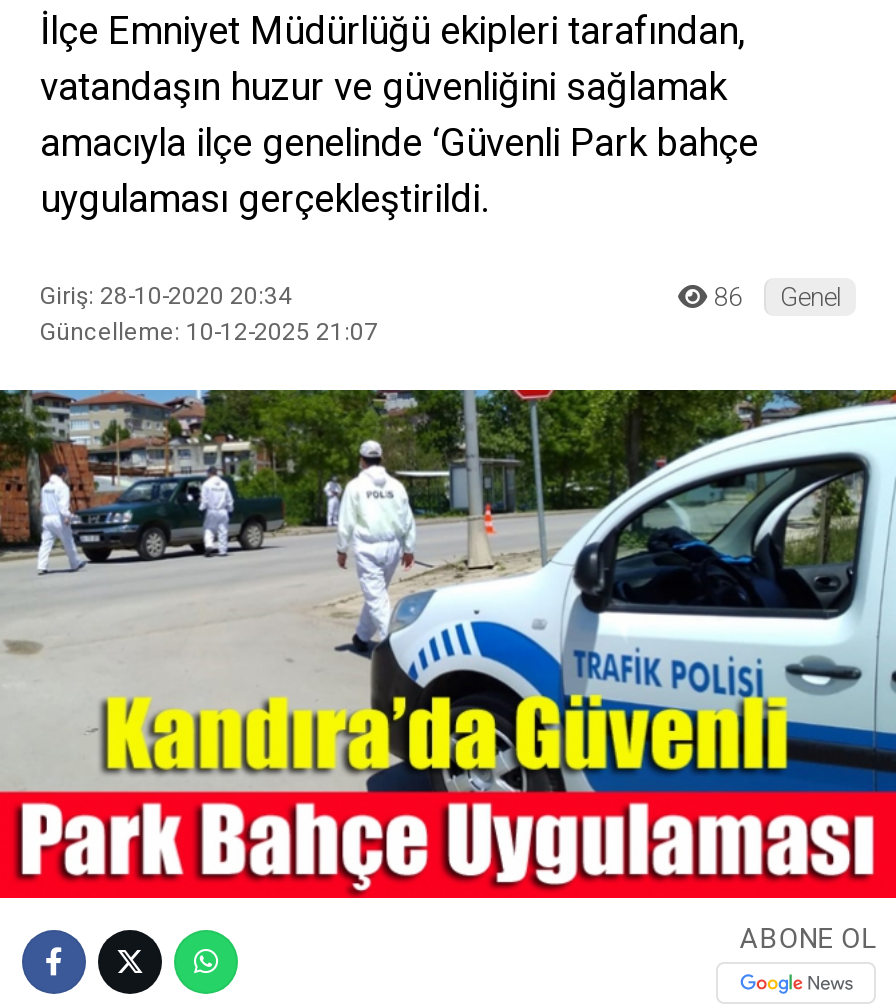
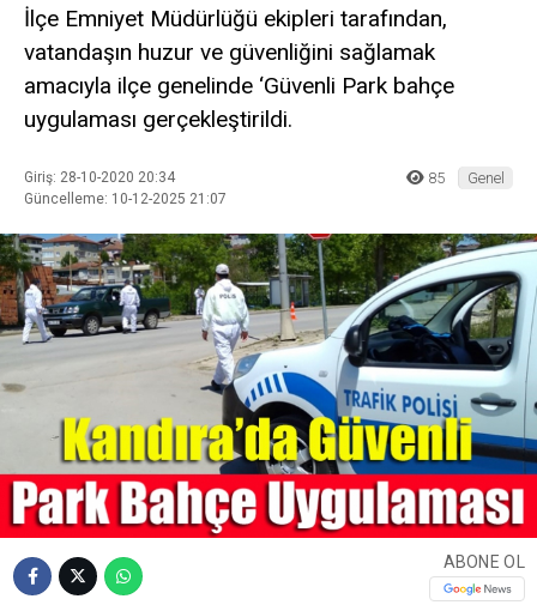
[708,281,842,311] 86 Genel -> [424,169,505,187] 85 Genel

